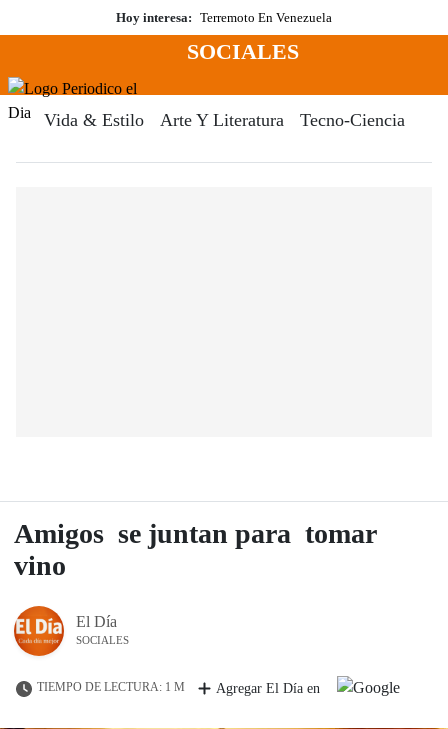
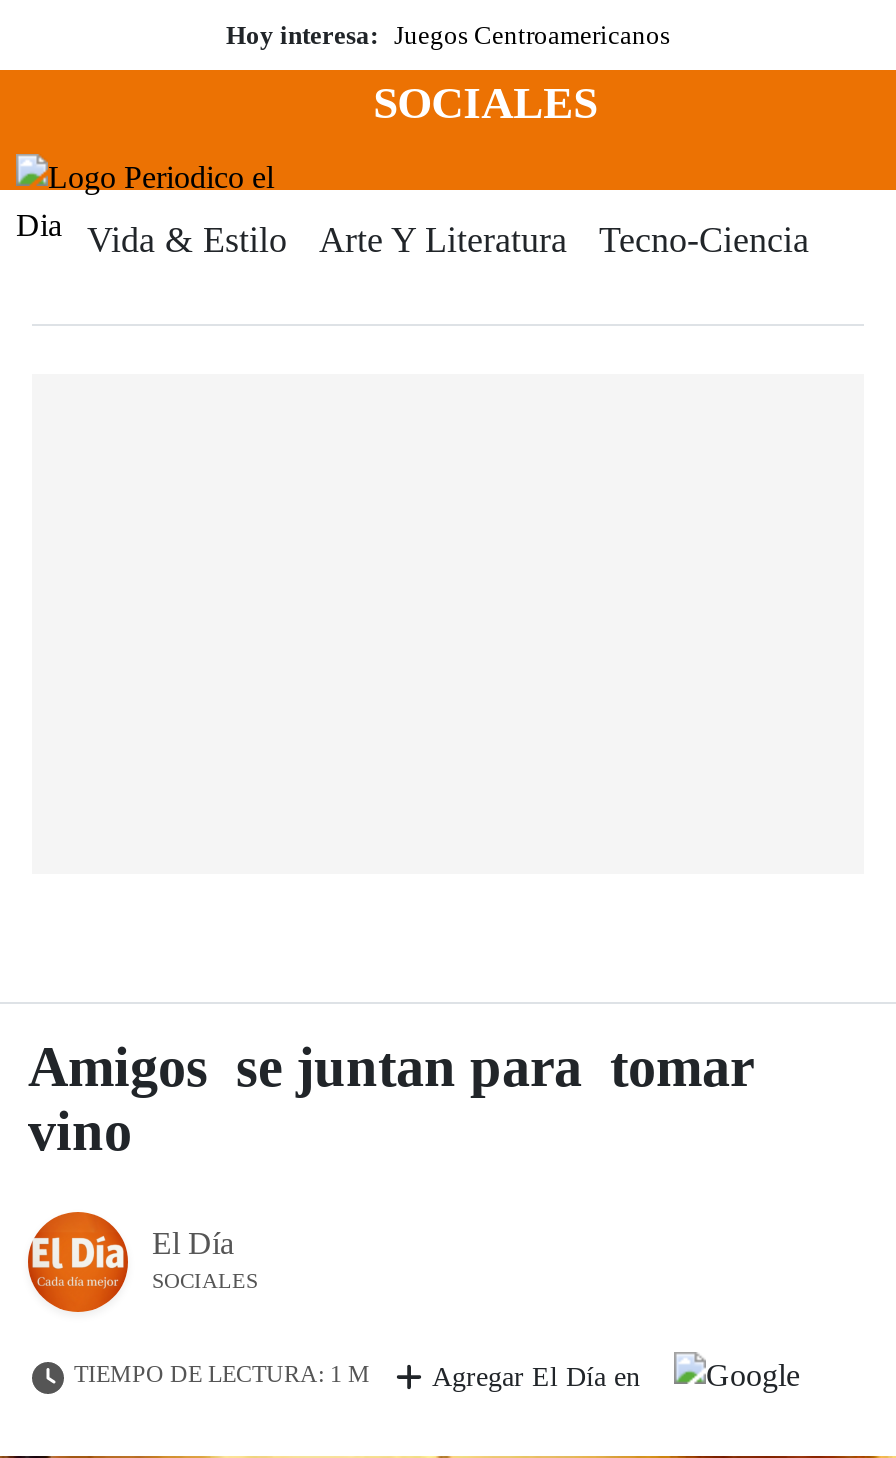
[116,10,332,25] Hoy interesa: Terremoto En Venezuela -> [226,20,670,50] Hoy interesa: Juegos Centroamericanos

